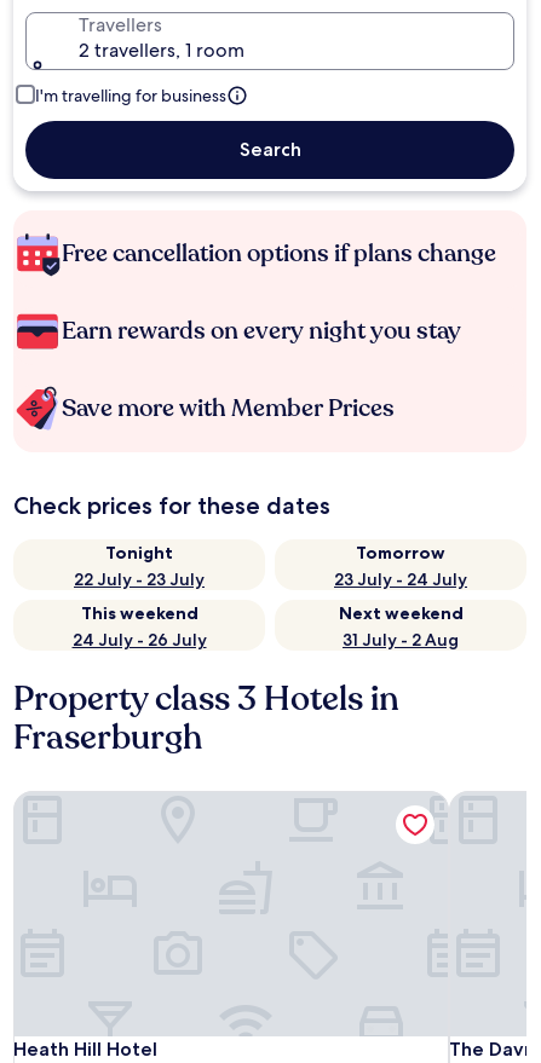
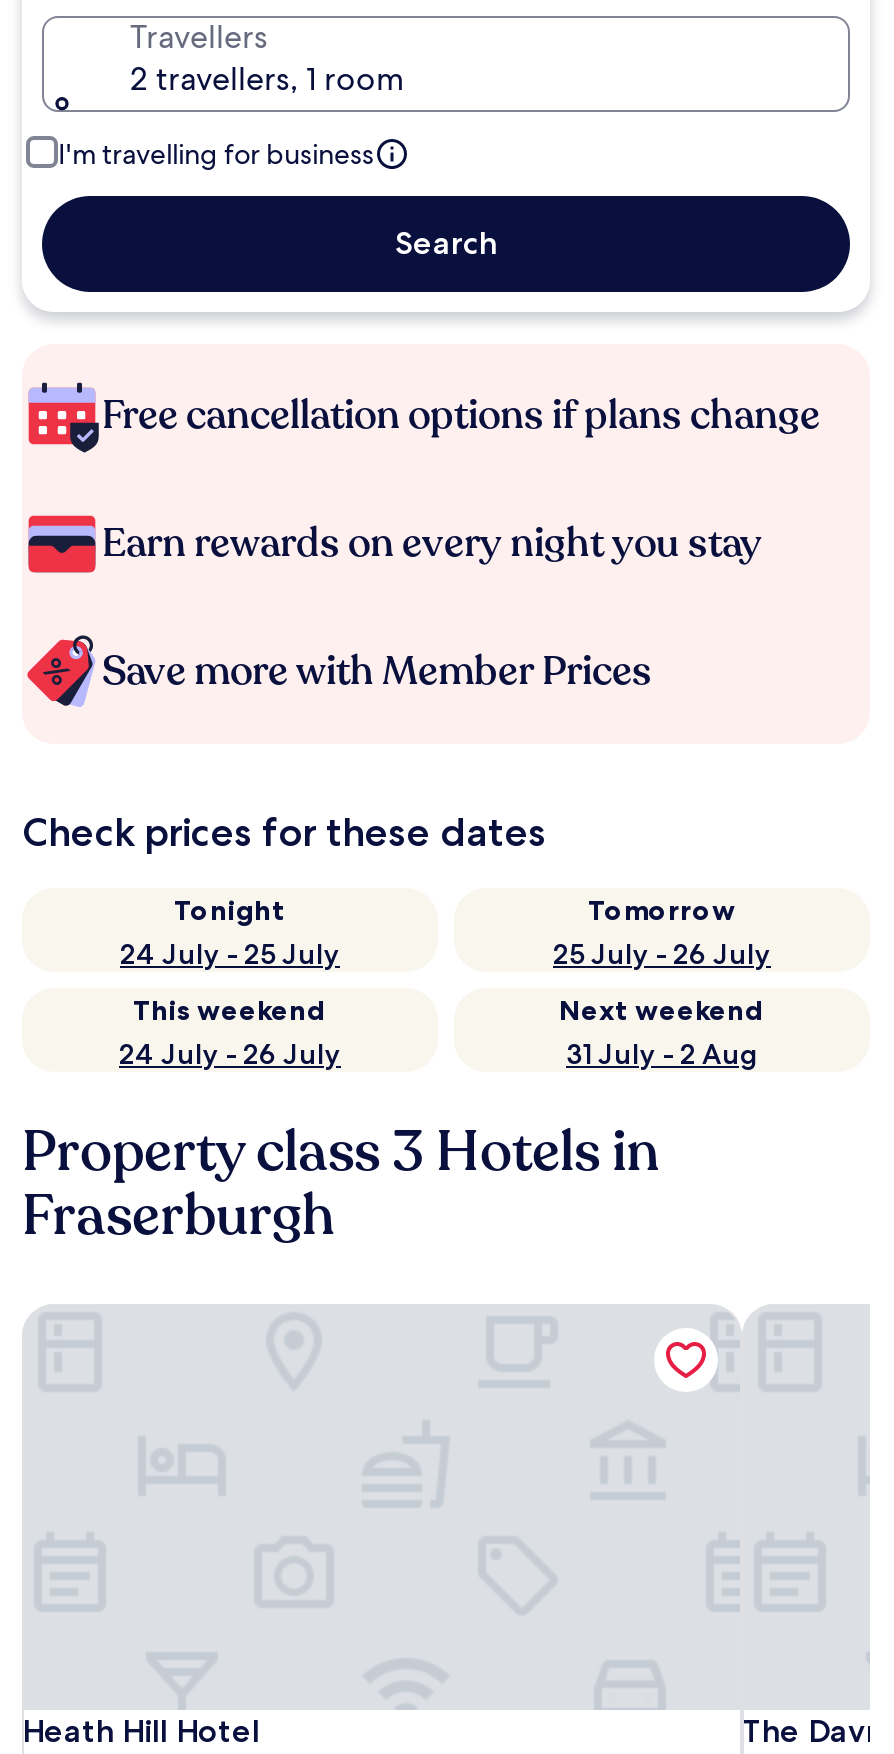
[74,568,205,590] 22 July - 23 July -> [120,936,340,972] 24 July - 25 July
[334,568,467,590] 23 July - 24 July -> [553,936,771,972] 25 July - 26 July

